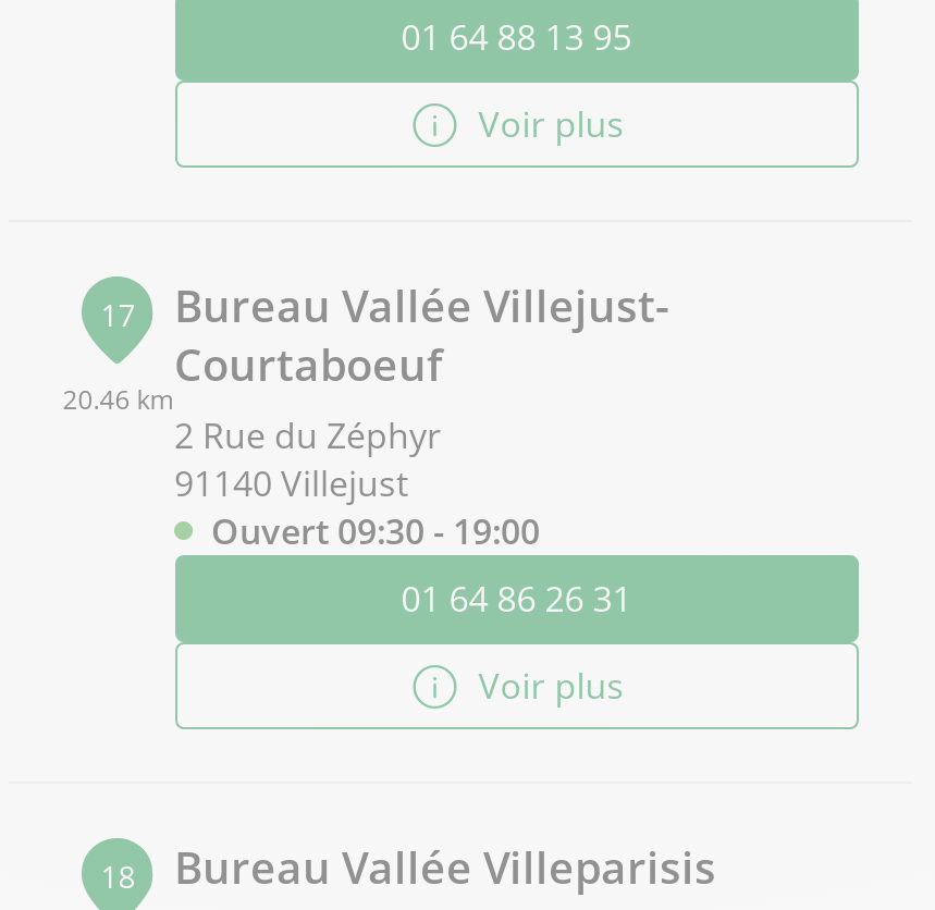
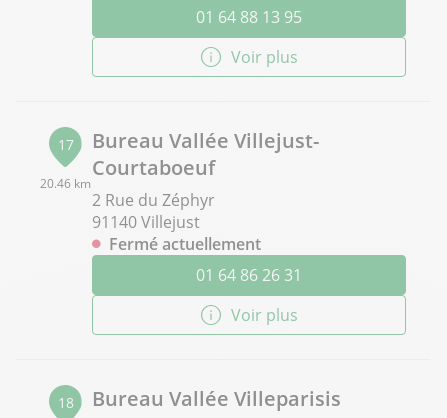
[211,507,540,555] Ouvert 09:30 - 19:00 -> [108,233,260,255] Fermé actuellement

